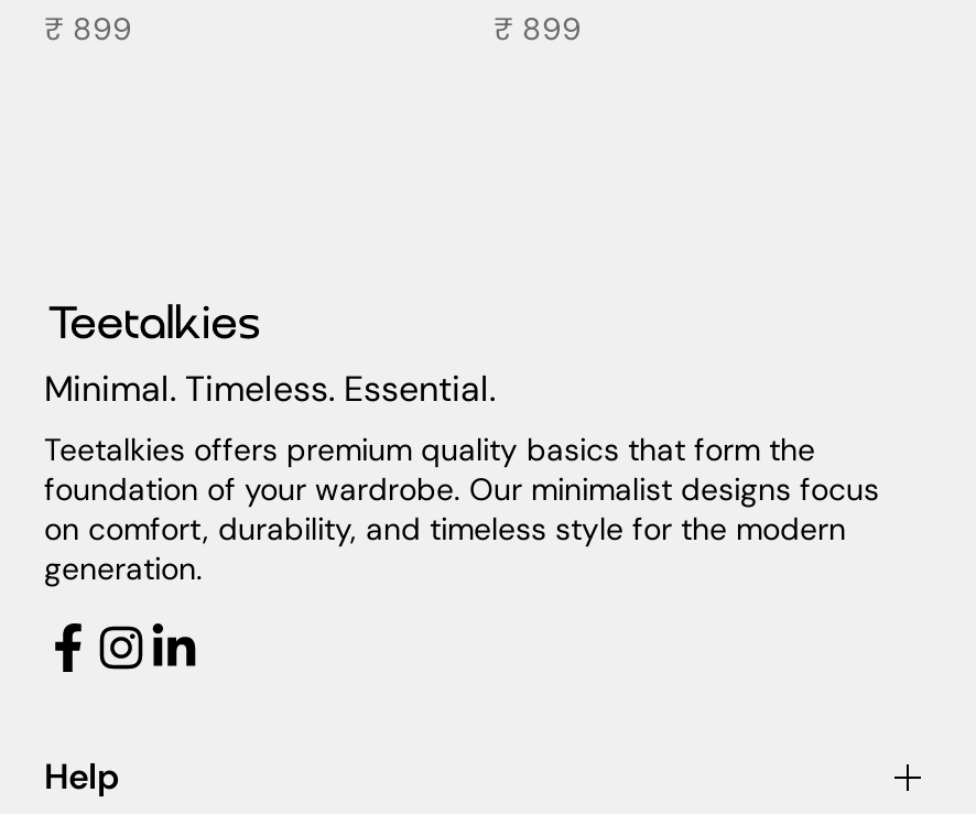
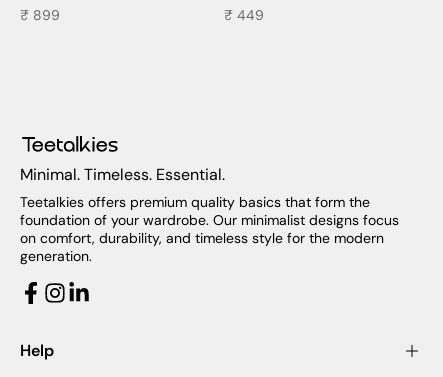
[494,9,582,49] ₹ 899 -> [224,6,264,24] ₹ 449

